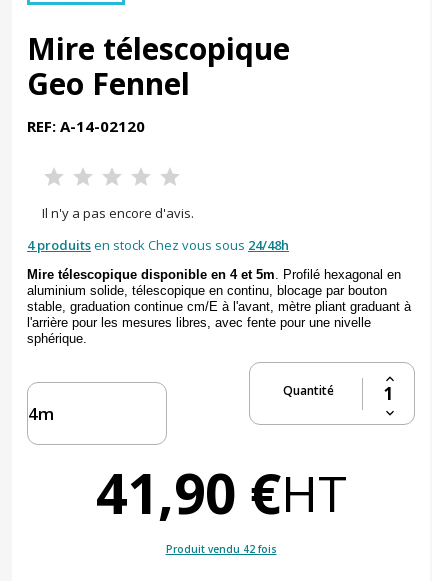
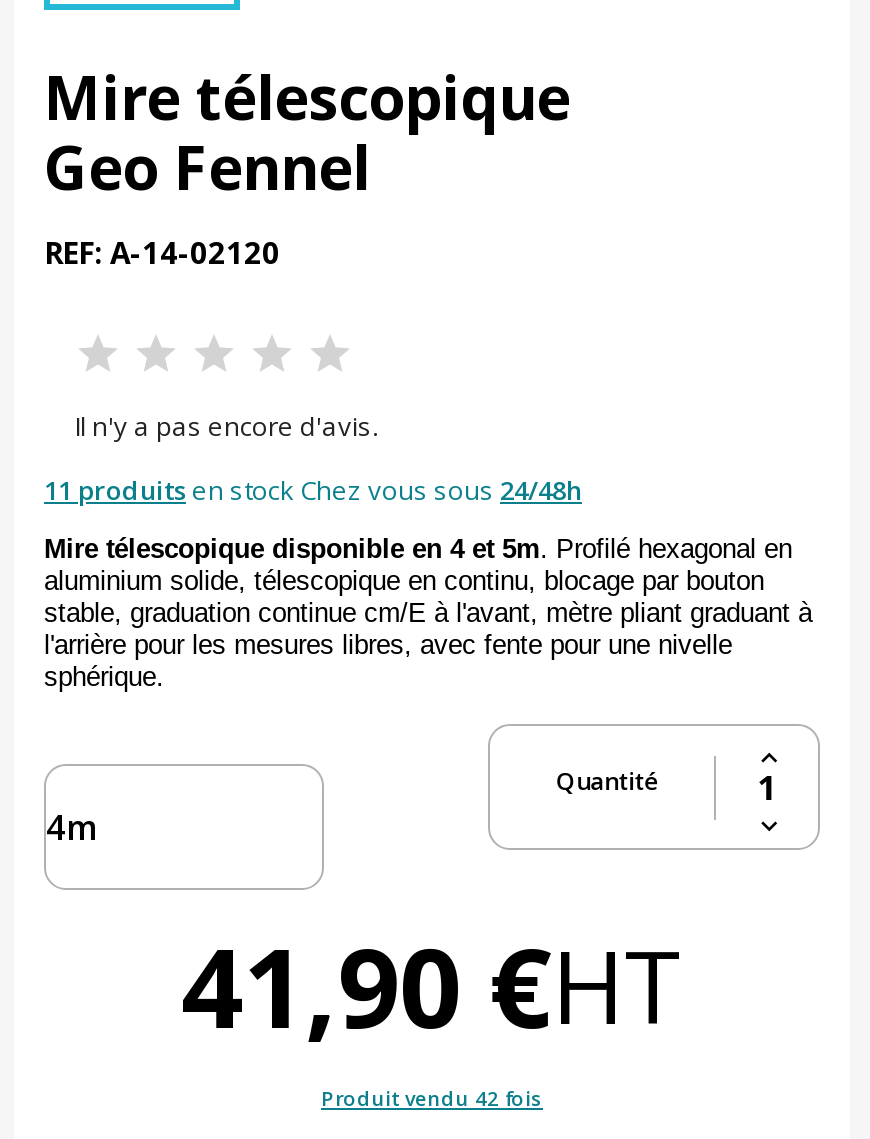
[27,236,289,254] 4 produits en stock Chez vous sous 24/48h -> [44,472,582,508] 11 produits en stock Chez vous sous 24/48h

